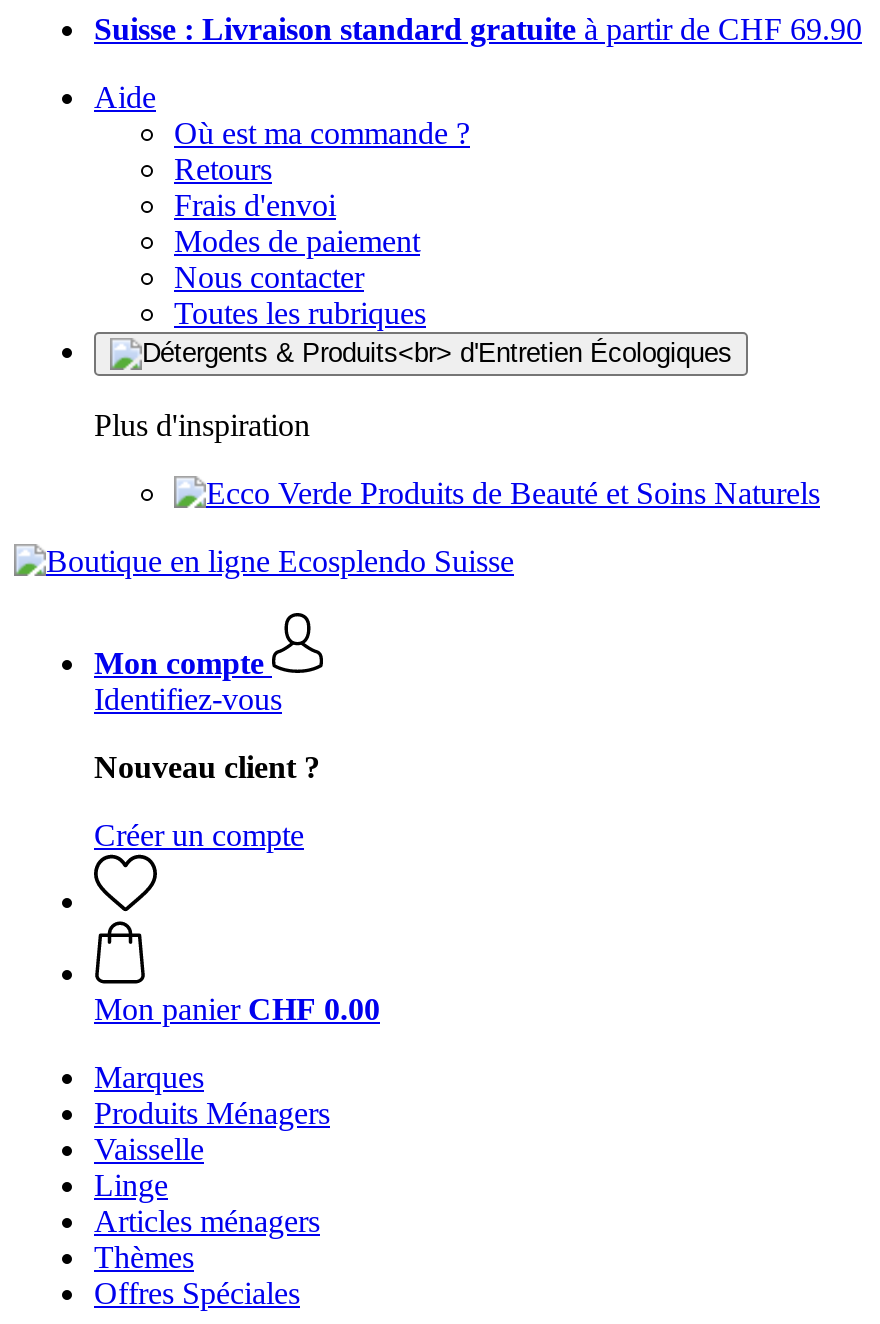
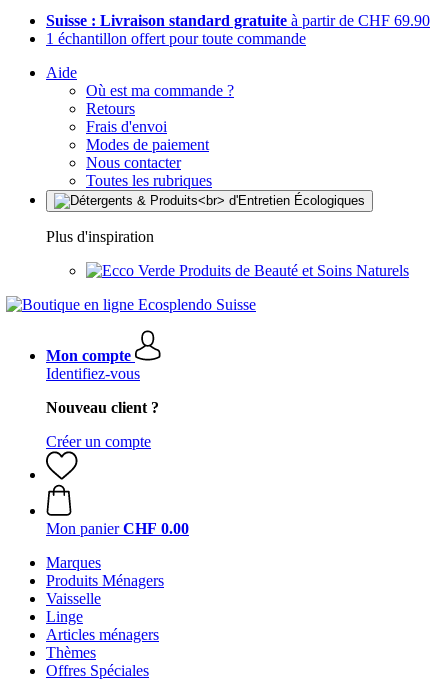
none -> [46,30,306,47] 1 échantillon offert pour toute commande

